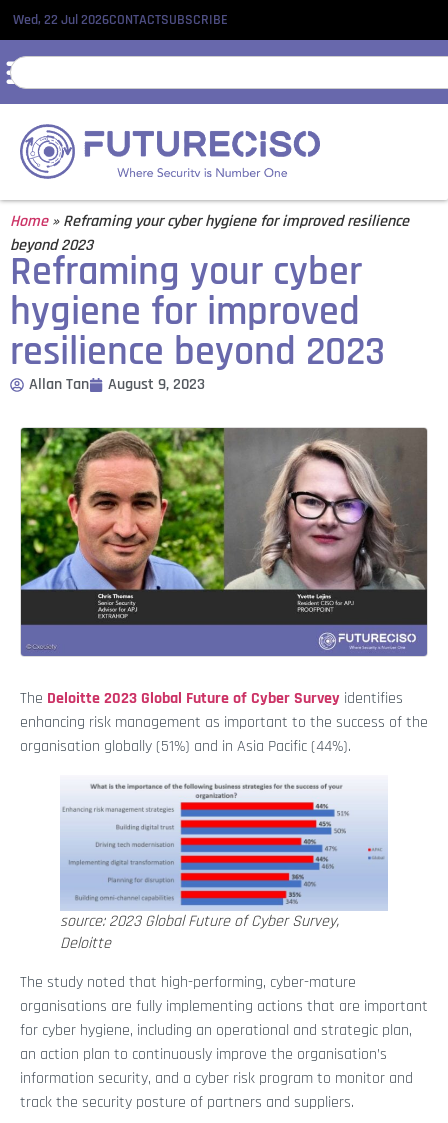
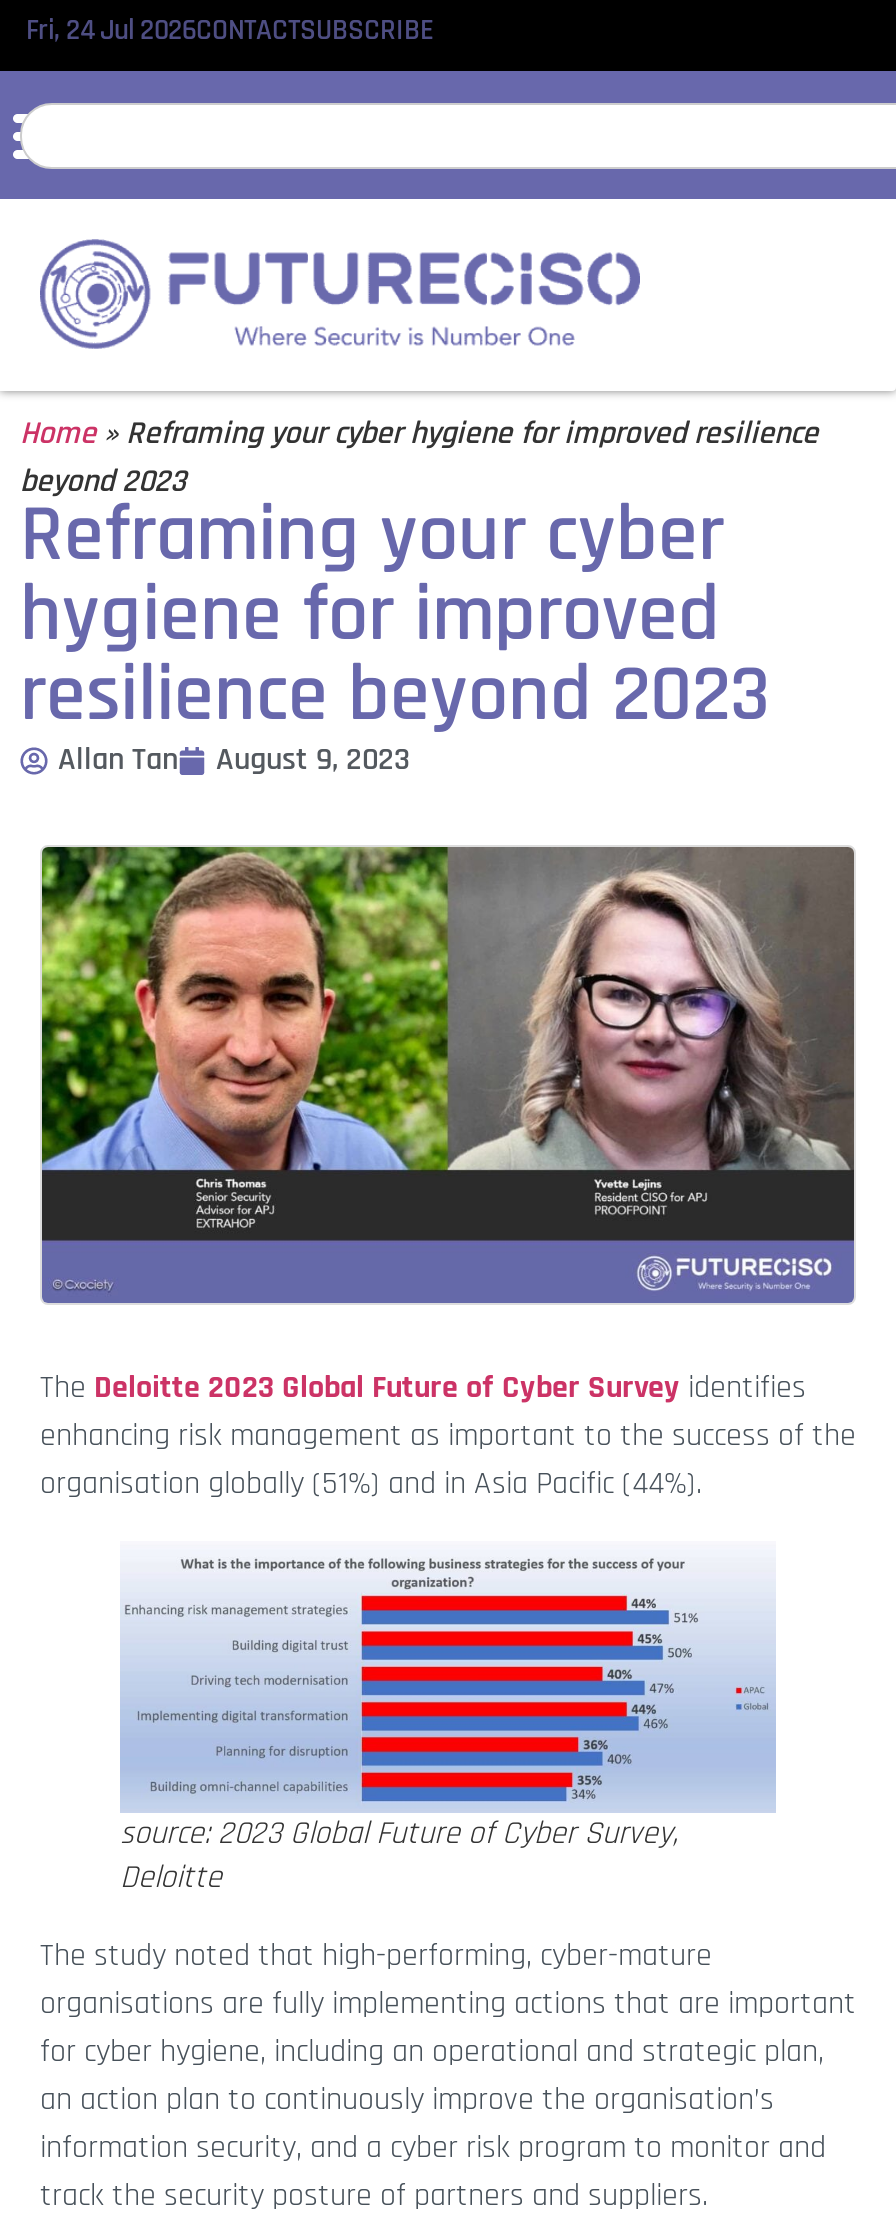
[13,11,228,29] Wed, 22 Jul 2026CONTACTSUBSCRIBE -> [26,13,434,49] Fri, 24 Jul 2026CONTACTSUBSCRIBE

